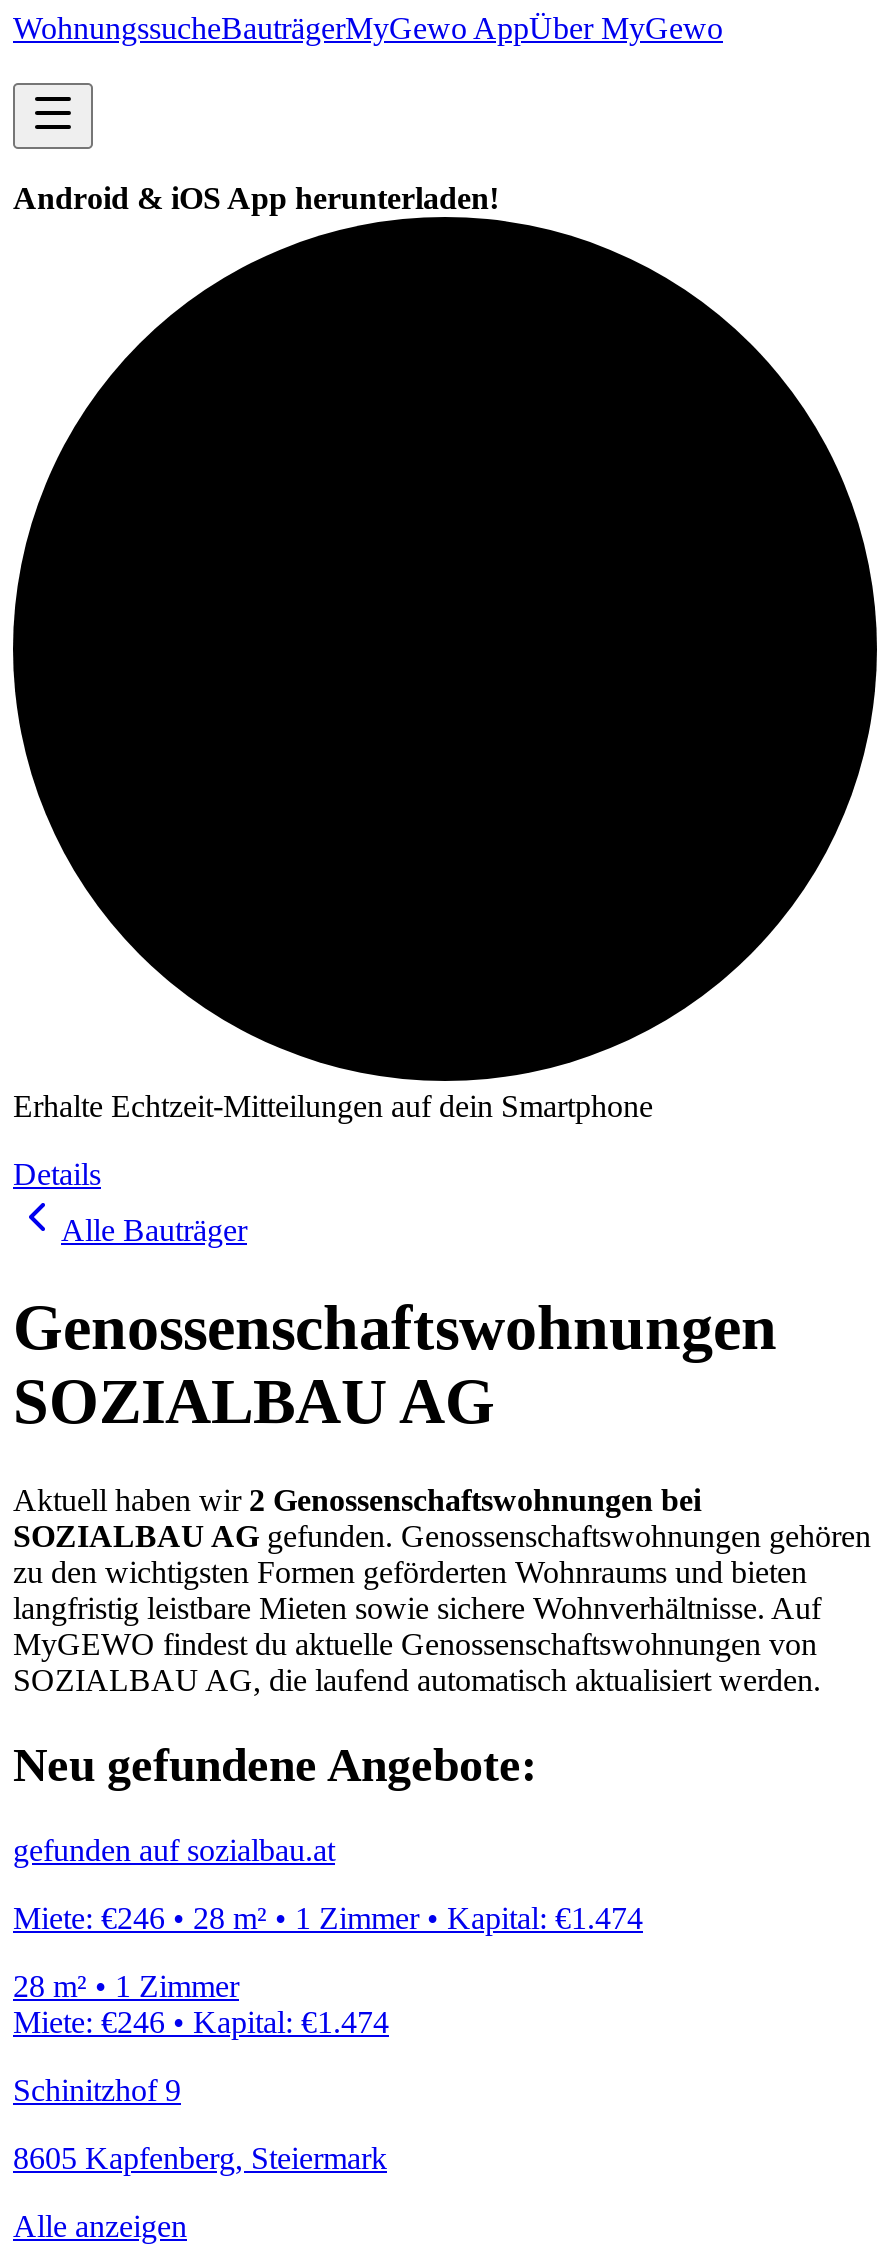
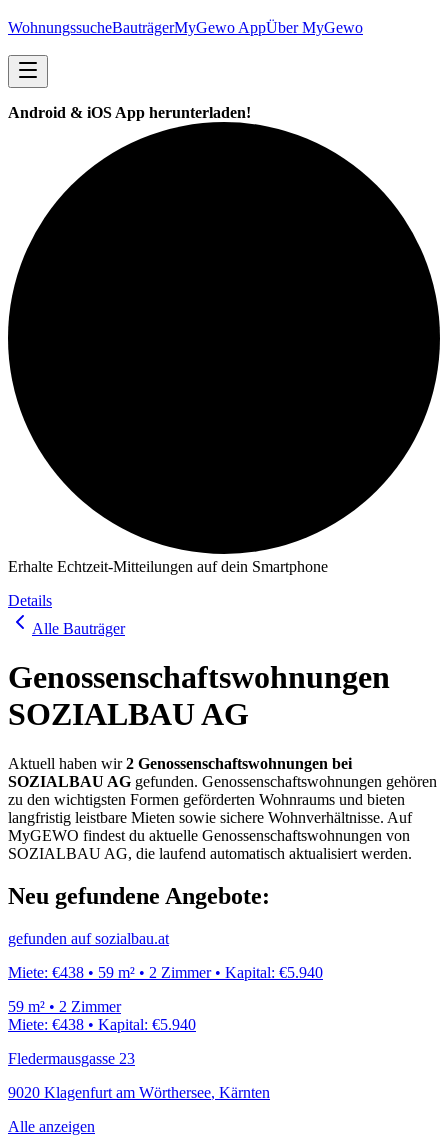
[13,1900,643,1934] Miete: €246 • 28 m² • 1 Zimmer • Kapital: €1.474 -> [8,964,323,981] Miete: €438 • 59 m² • 2 Zimmer • Kapital: €5.940
[13,1968,389,2038] 28 m² • 1 Zimmer | Miete: €246 • Kapital: €1.474 -> [8,998,196,1033] 59 m² • 2 Zimmer | Miete: €438 • Kapital: €5.940
[13,2072,181,2106] Schinitzhof 9 -> [8,1050,135,1067] Fledermausgasse 23
[13,2140,387,2174] 8605 Kapfenberg, Steiermark -> [8,1084,270,1101] 9020 Klagenfurt am Wörthersee, Kärnten

